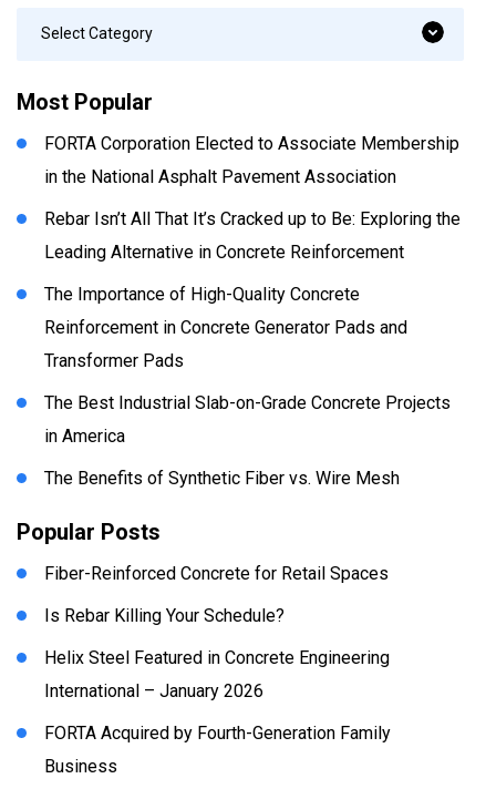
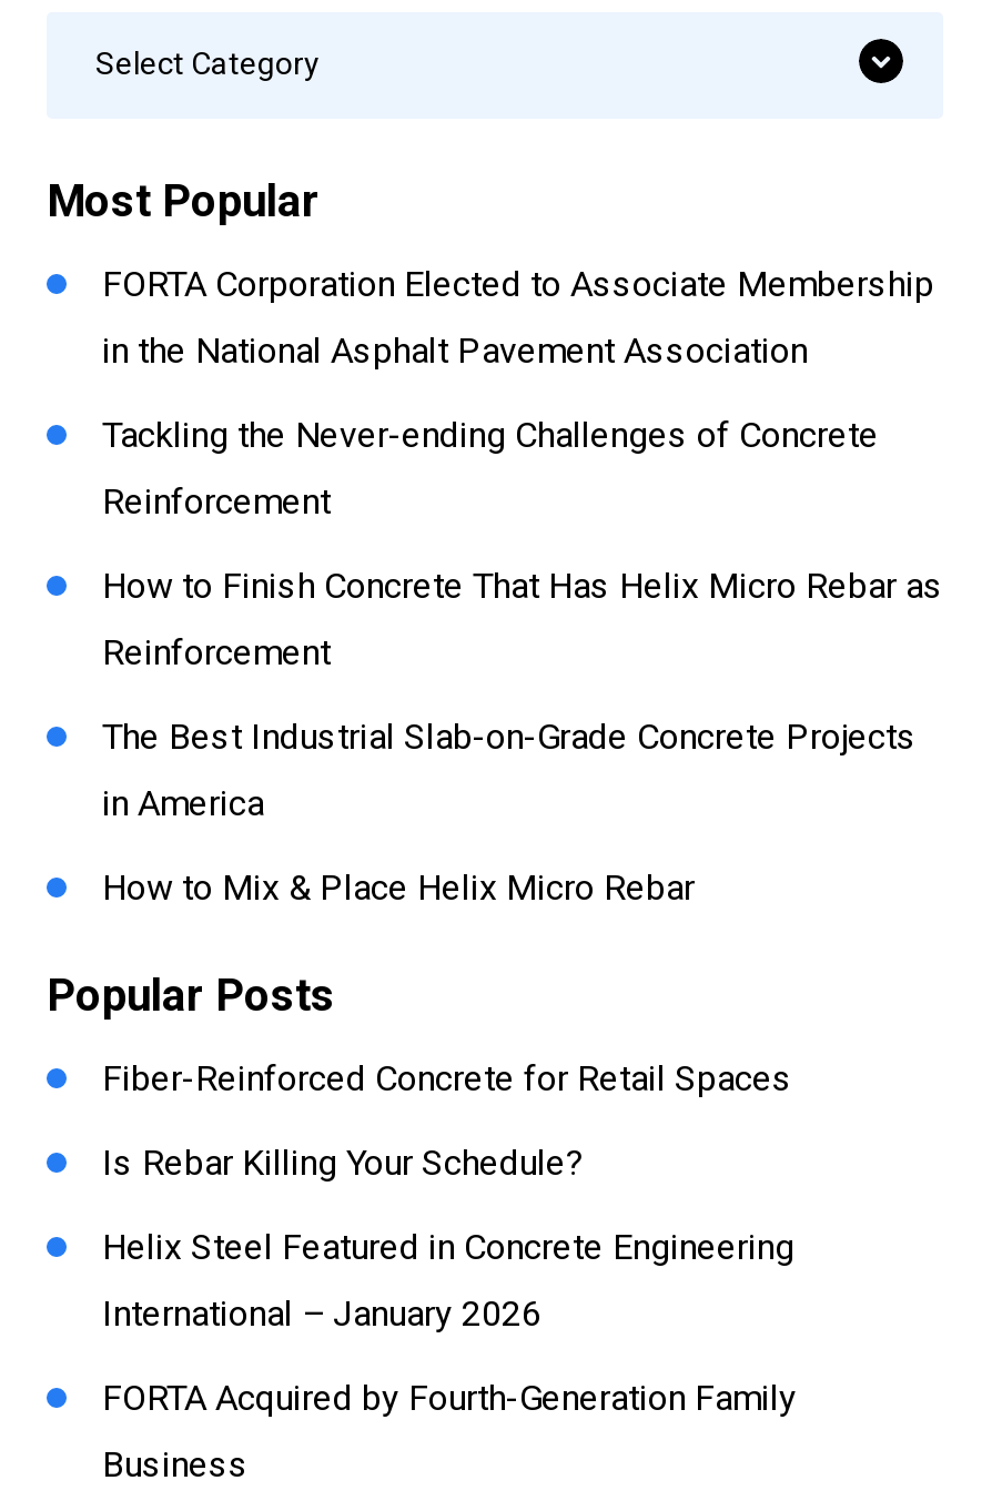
[44,208,461,371] Rebar Isn’t All That It’s Cracked up to Be: Exploring the | Leading Alternative in Concrete Reinforcement | The Importance of High-Quality Concrete | Reinforcement in Concrete Generator Pads and | Transformer Pads -> [102,414,943,673] Tackling the Never-ending Challenges of Concrete | Reinforcement | How to Finish Concrete That Has Helix Micro Rebar as | Reinforcement
[44,468,400,489] The Benefits of Synthetic Fiber vs. Wire Mesh -> [102,866,695,909] How to Mix & Place Helix Micro Rebar

